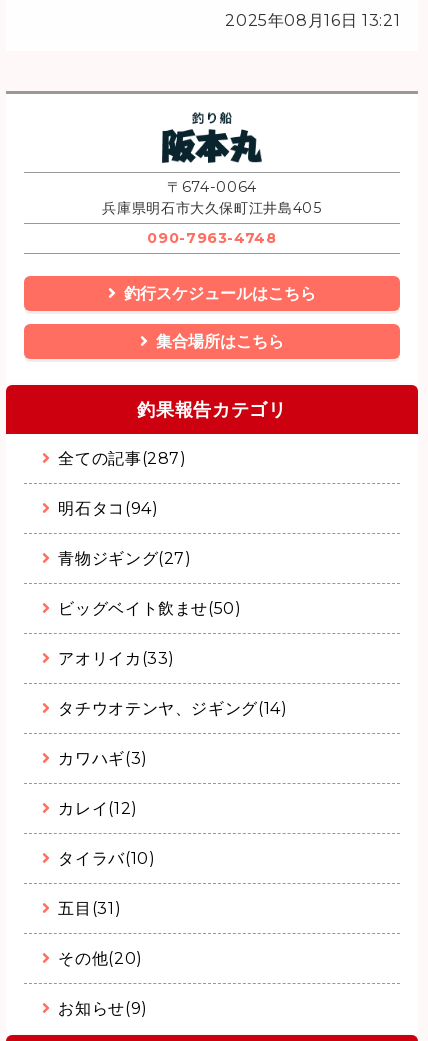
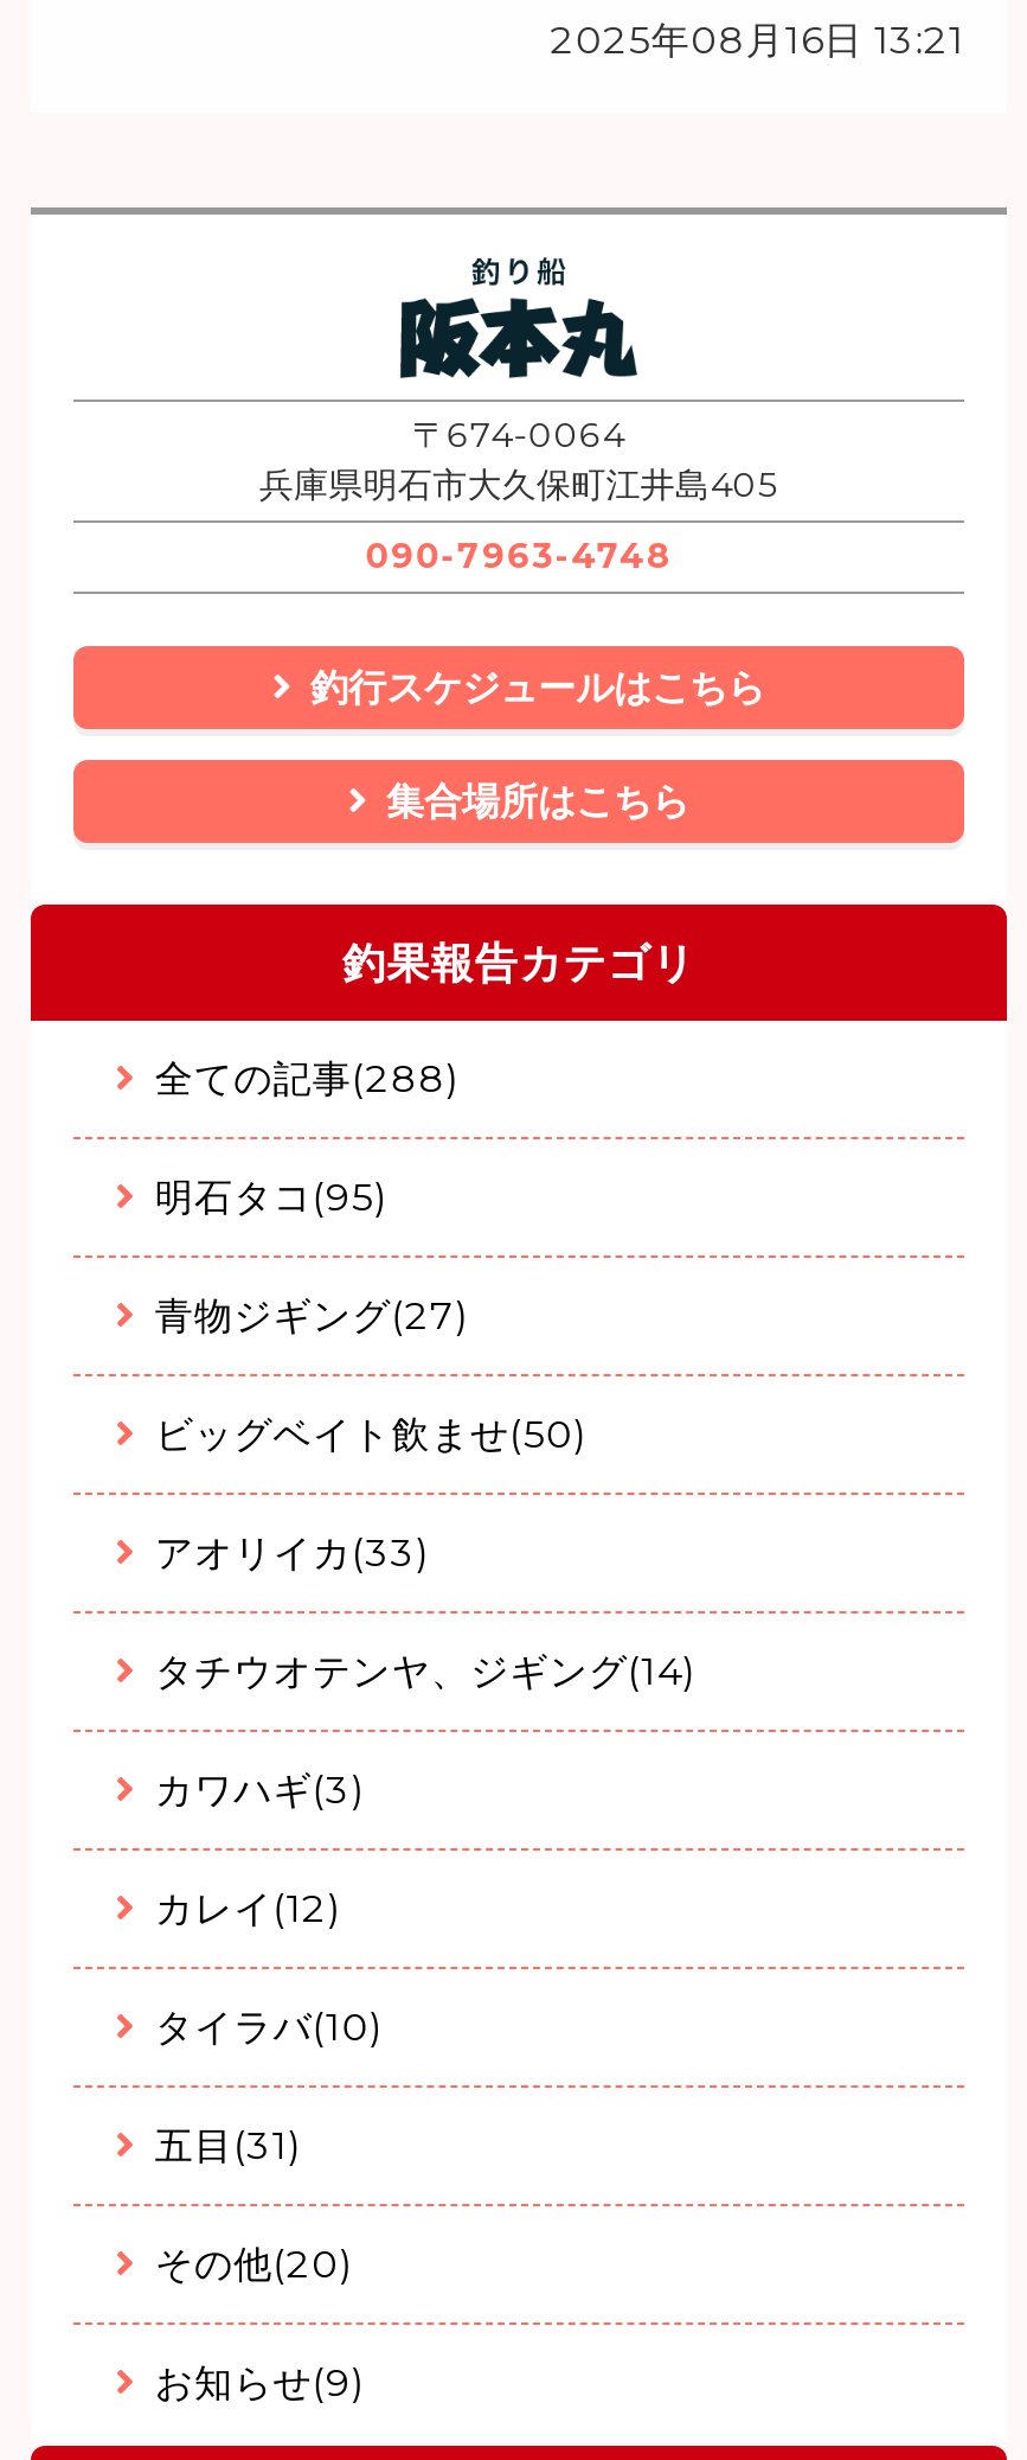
[58,449,187,468] 全ての記事(287) -> [155,1056,461,1101] 全ての記事(288)
[58,499,158,518] 明石タコ(94) -> [155,1175,390,1220] 明石タコ(95)

